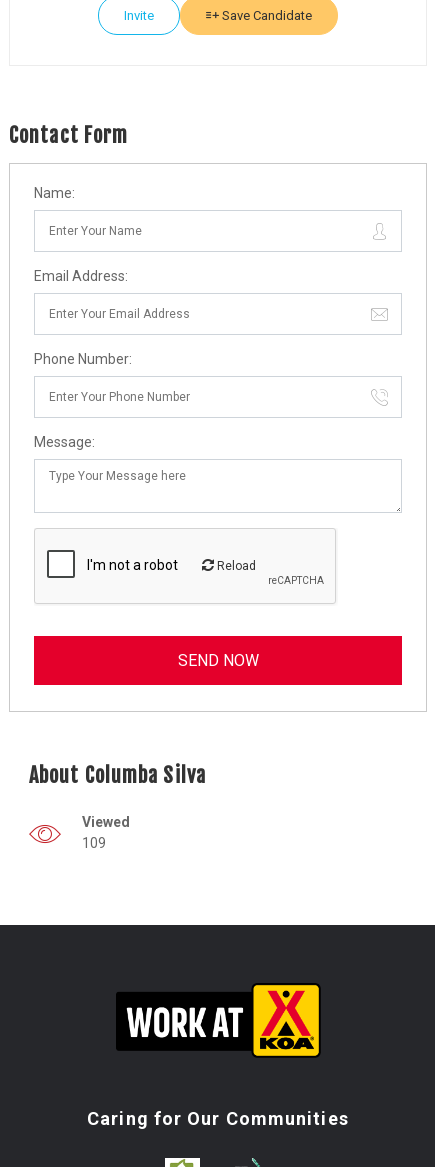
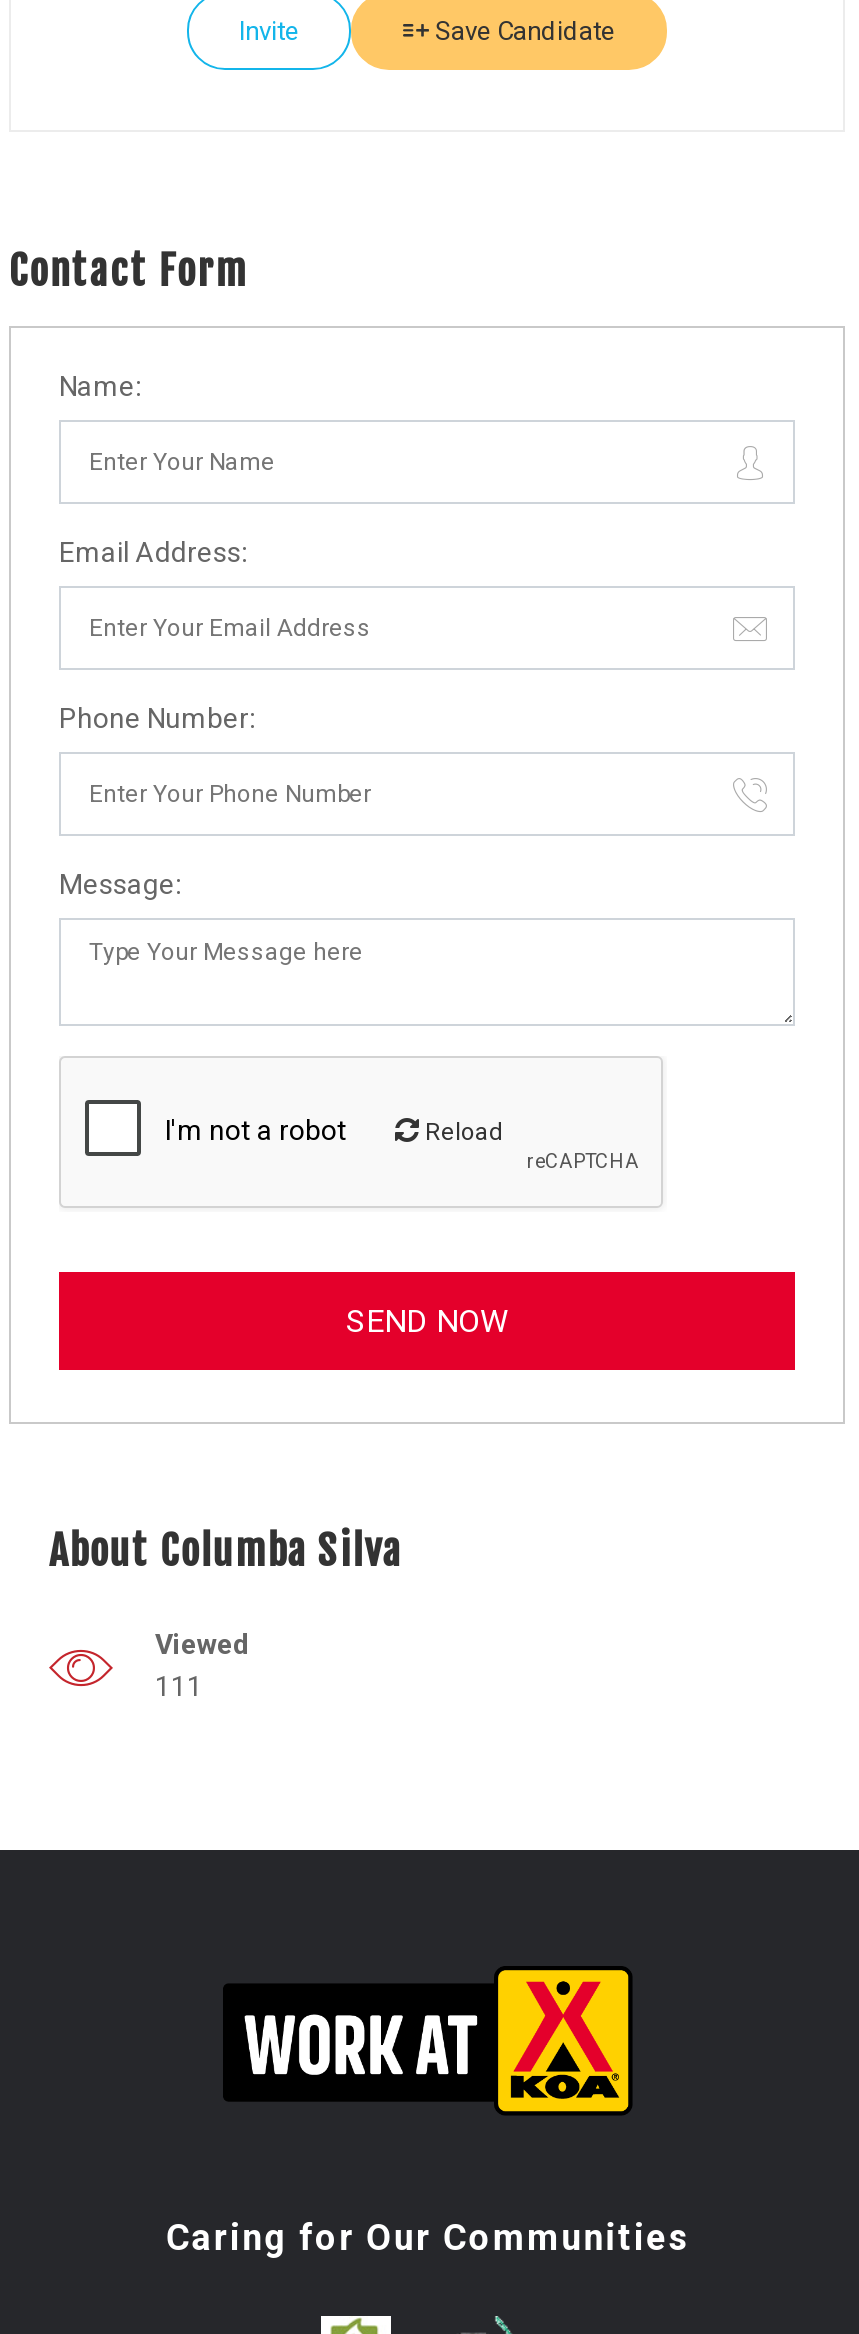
[82,835,106,851] 109 -> [155,1670,203,1702] 111

